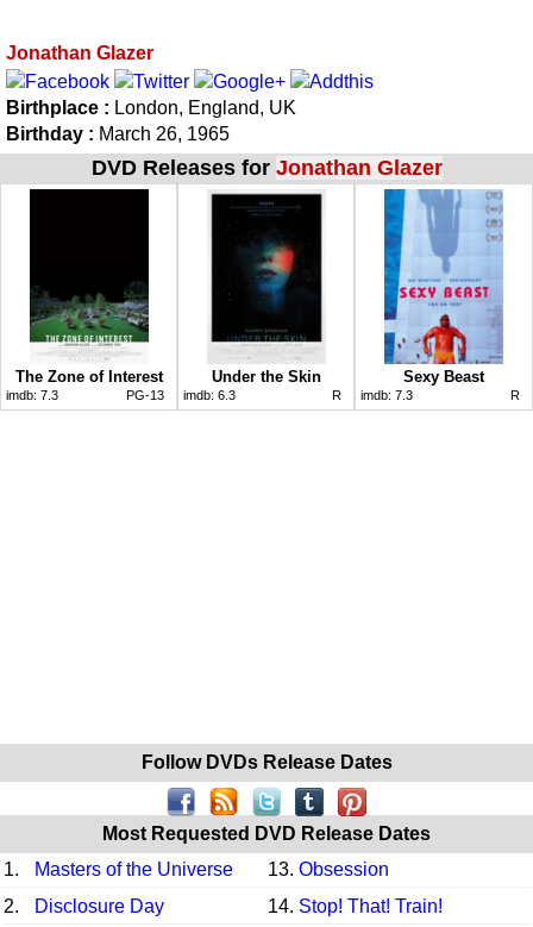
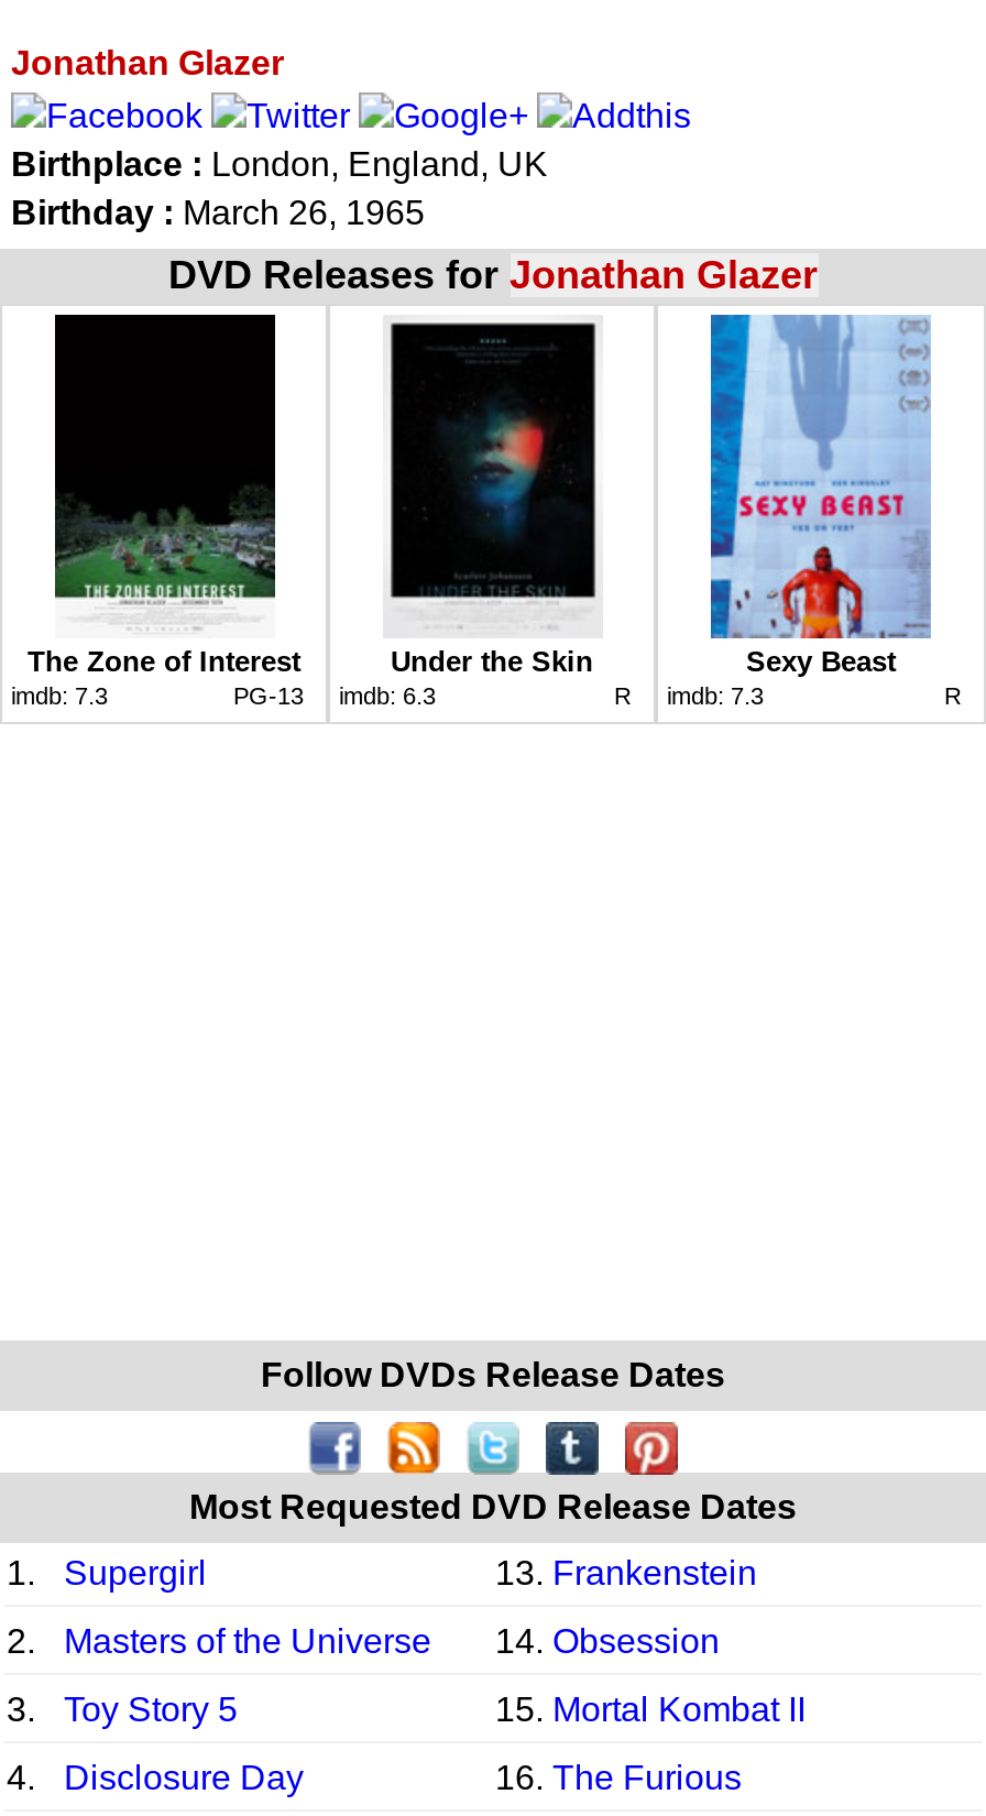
[4,859,389,916] 13. Obsession | 2. -> [7,1622,806,1796] 14. Obsession | 3. | Toy Story 5 | 15. Mortal Kombat II | 4.
none -> [7,1554,757,1659] Supergirl | 13. Frankenstein | 2.
[268,896,443,916] 14. Stop! That! Train! -> [495,1759,742,1796] 16. The Furious

